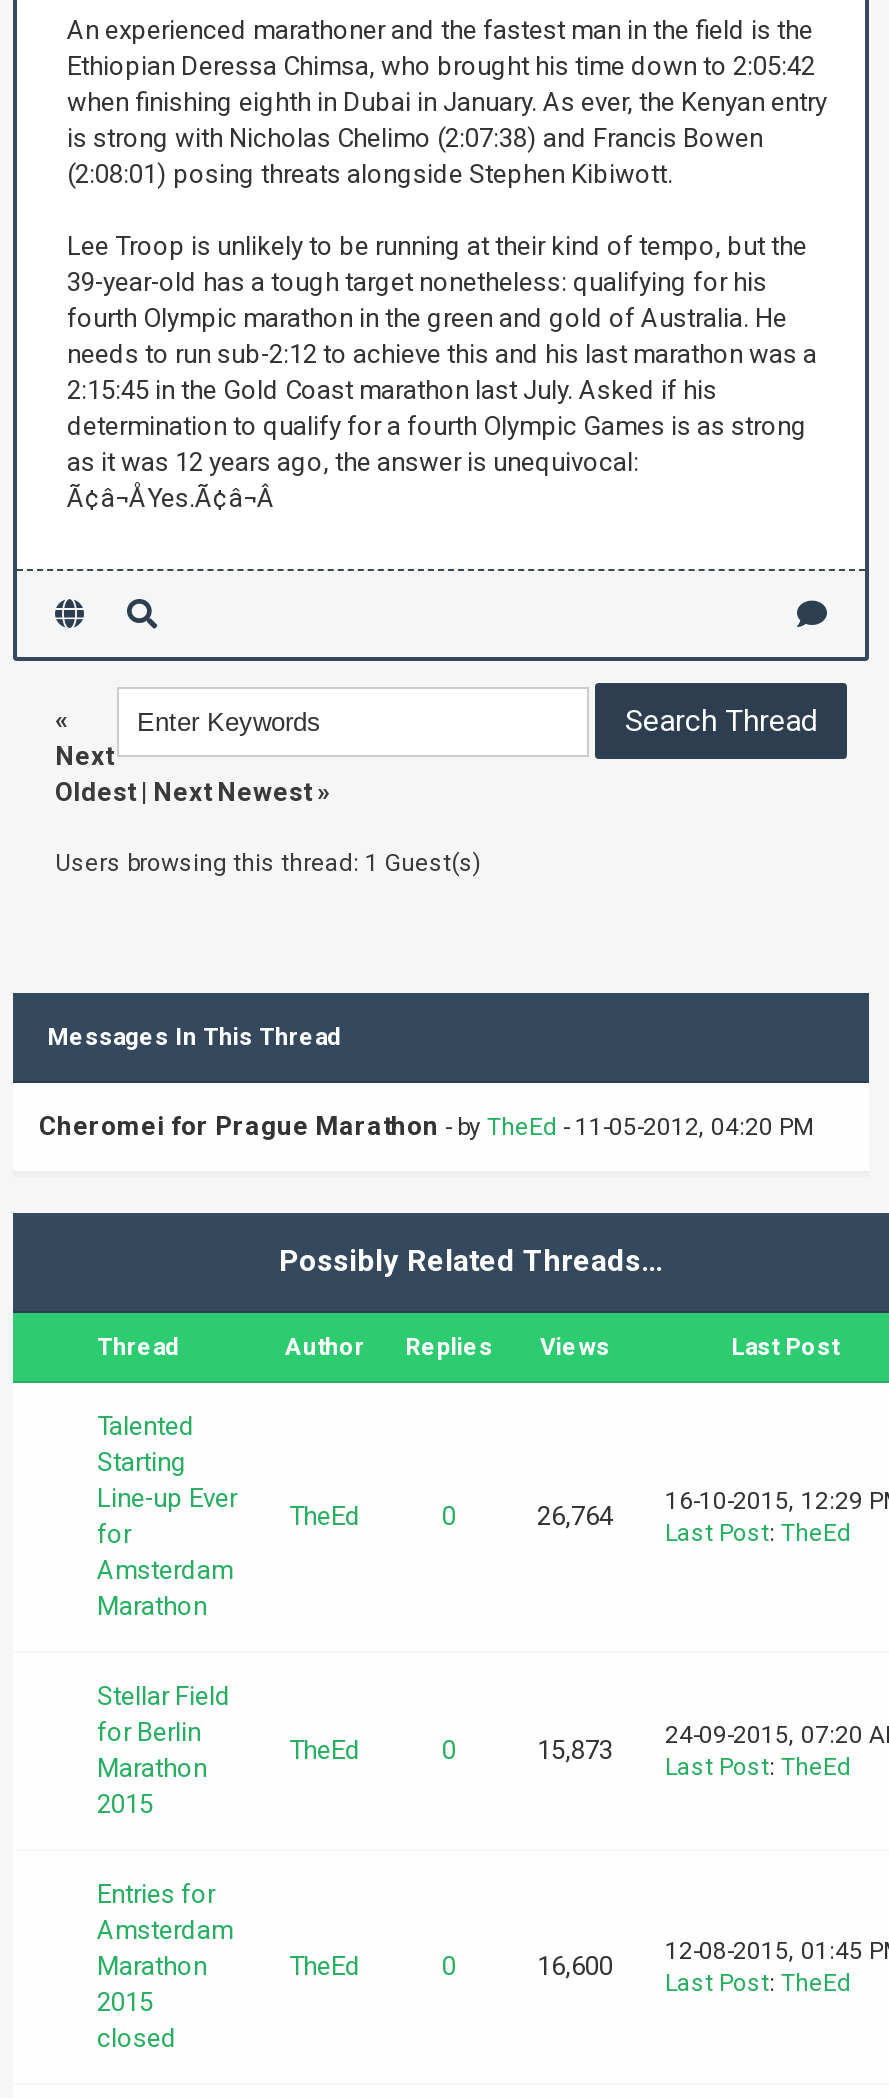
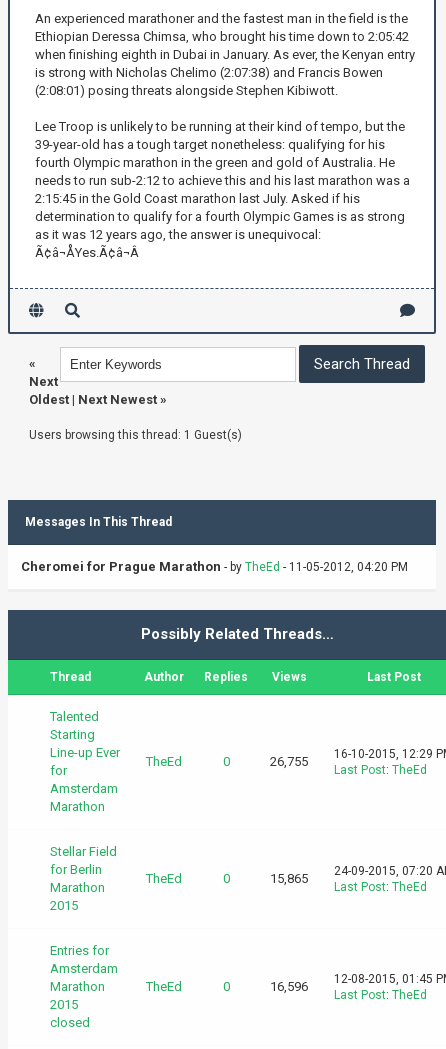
[537,1501,613,1531] 26,764 -> [270,754,308,769] 26,755
[537,1735,613,1765] 15,873 -> [270,871,308,886] 15,865
[537,1951,613,1981] 16,600 -> [270,979,308,994] 16,596

